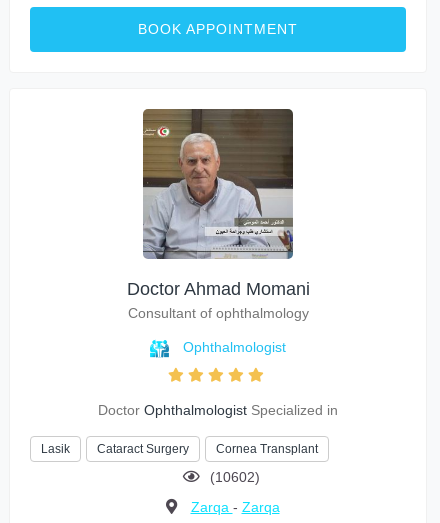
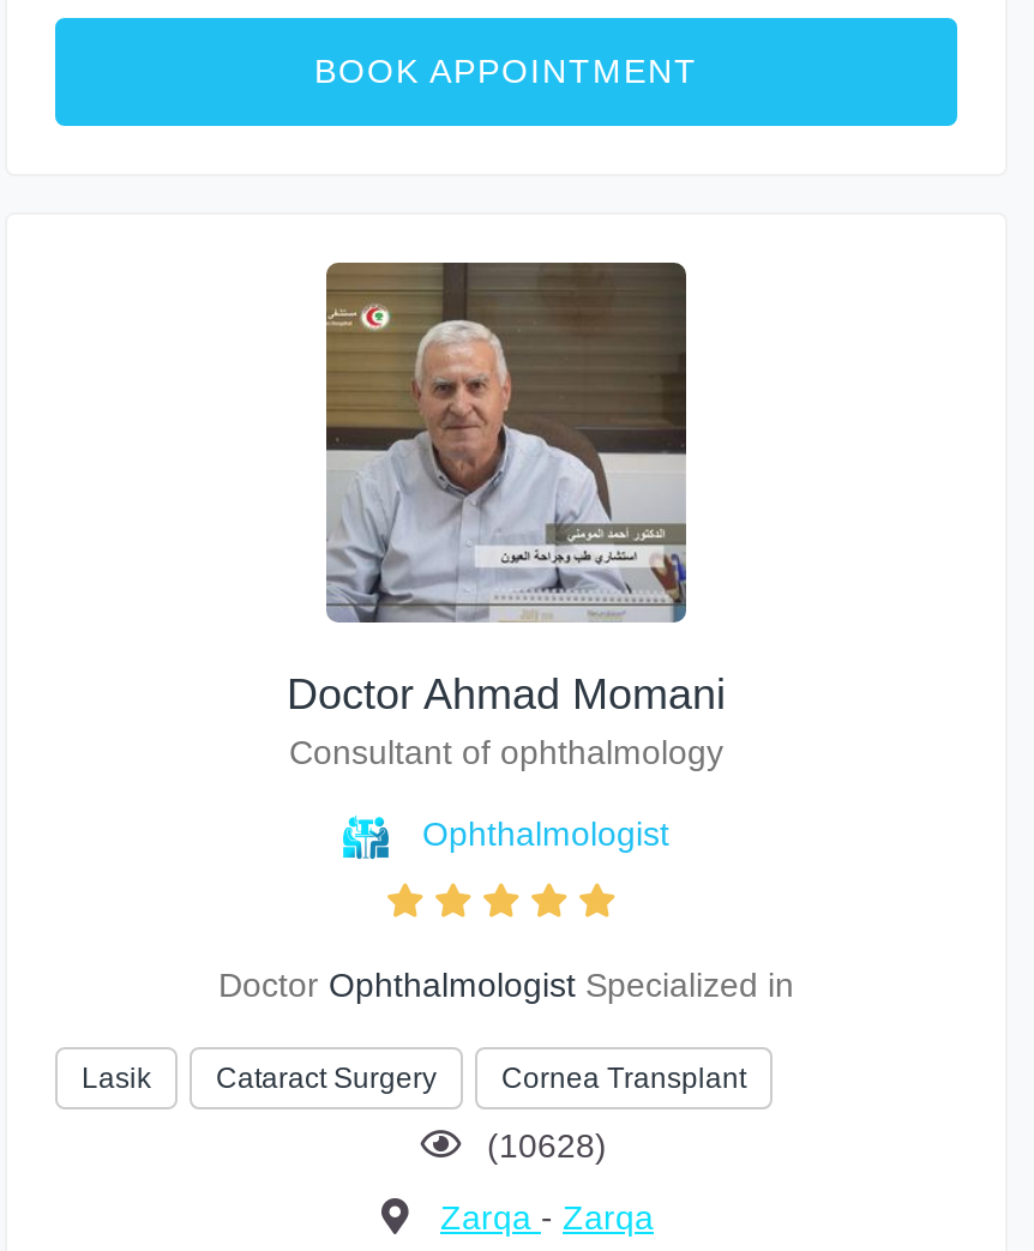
[206,469,260,485] (10602) -> [477,1126,607,1165] (10628)

